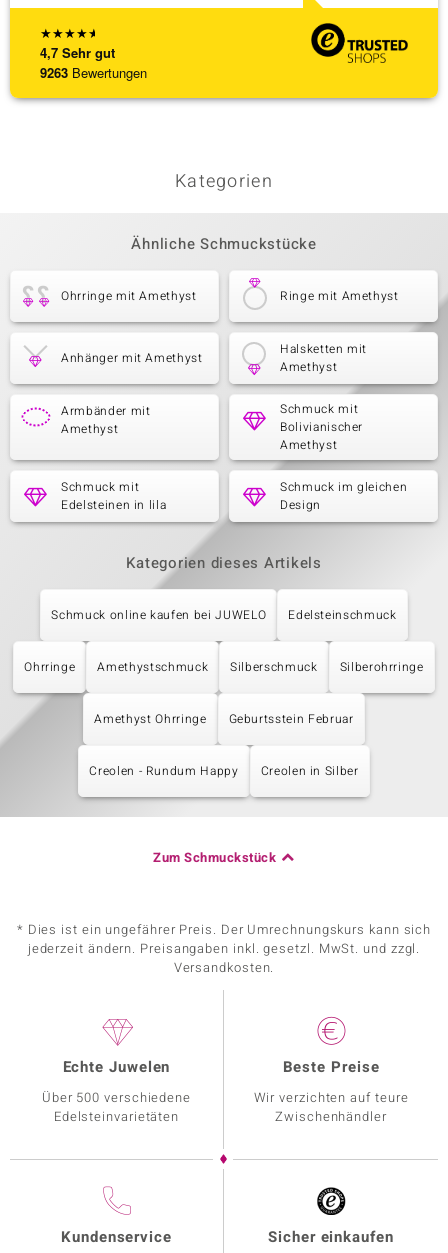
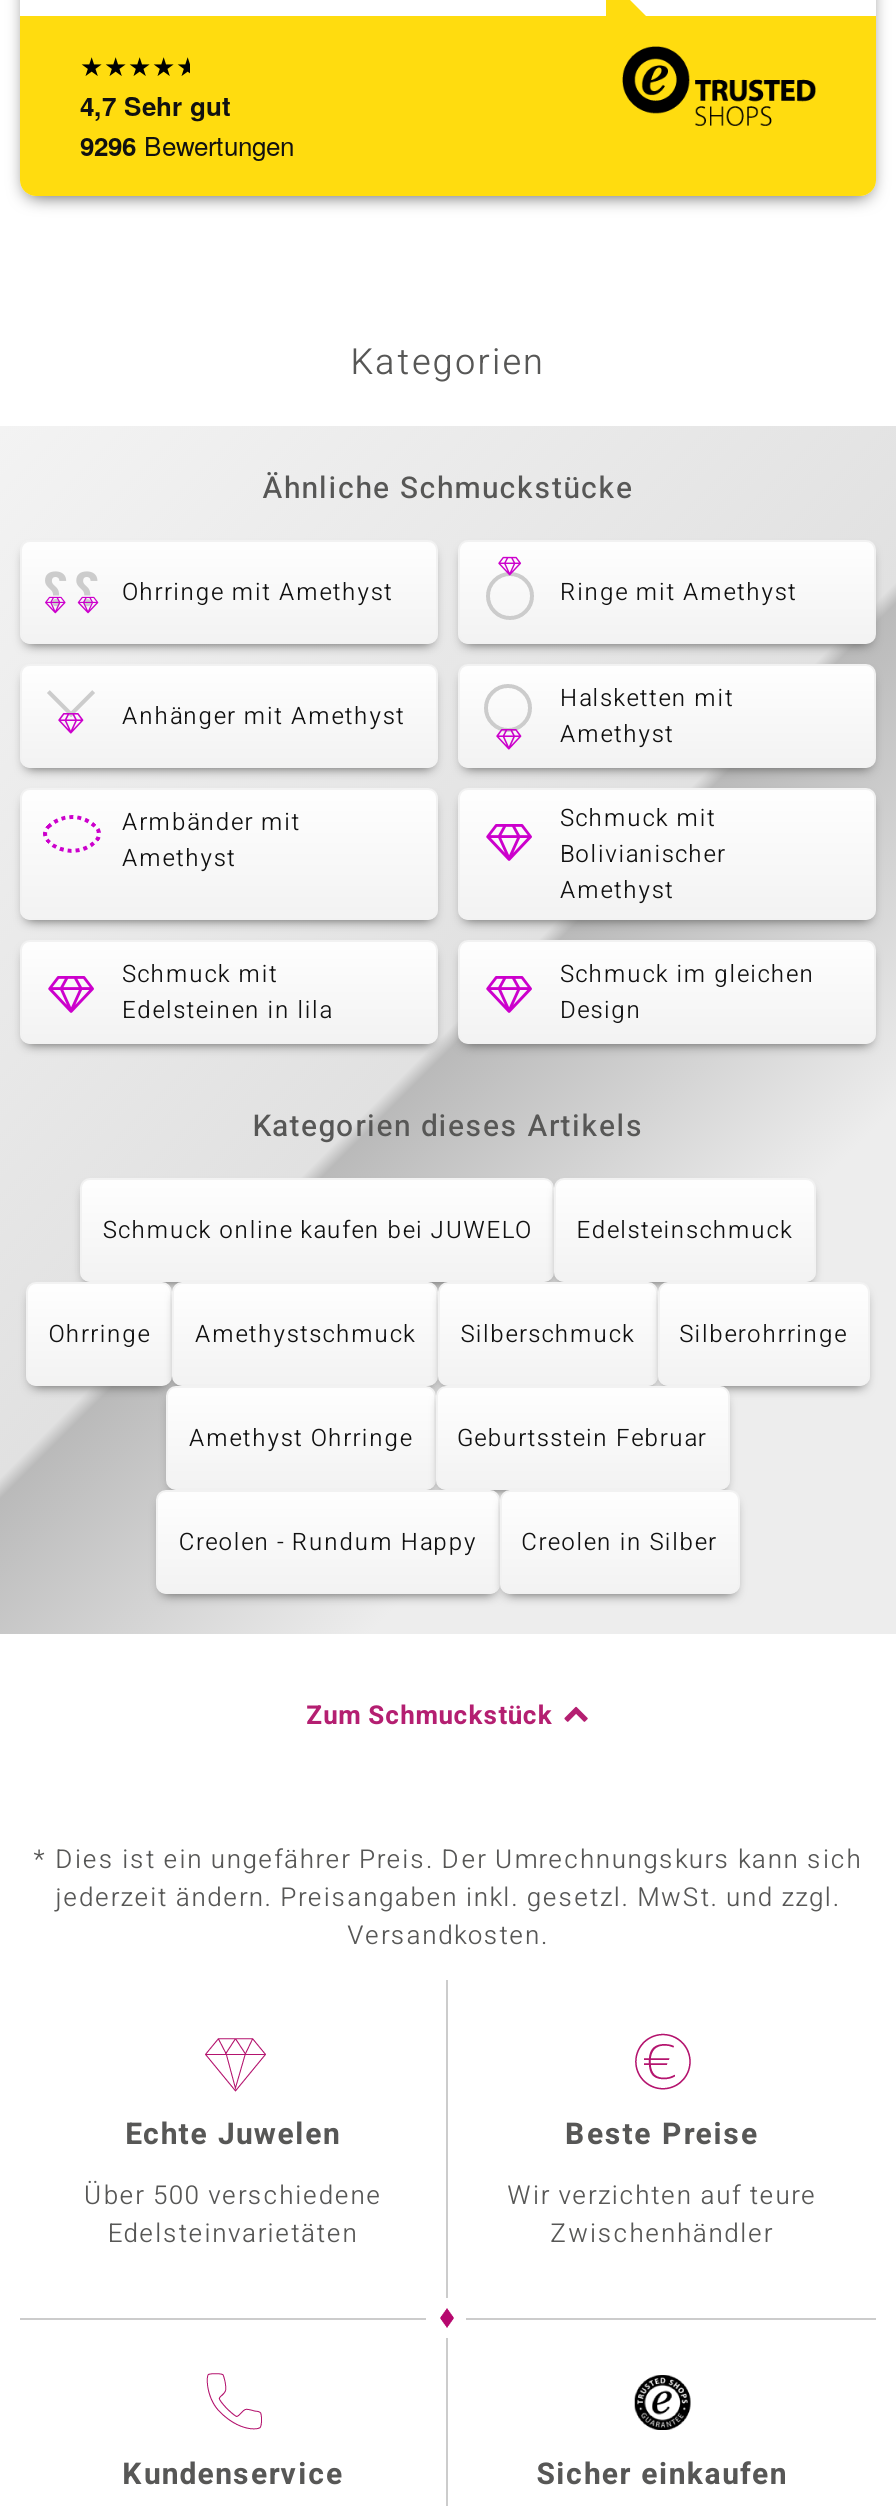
[40,63,147,82] 9263 Bewertungen -> [80,126,294,164] 9296 Bewertungen

